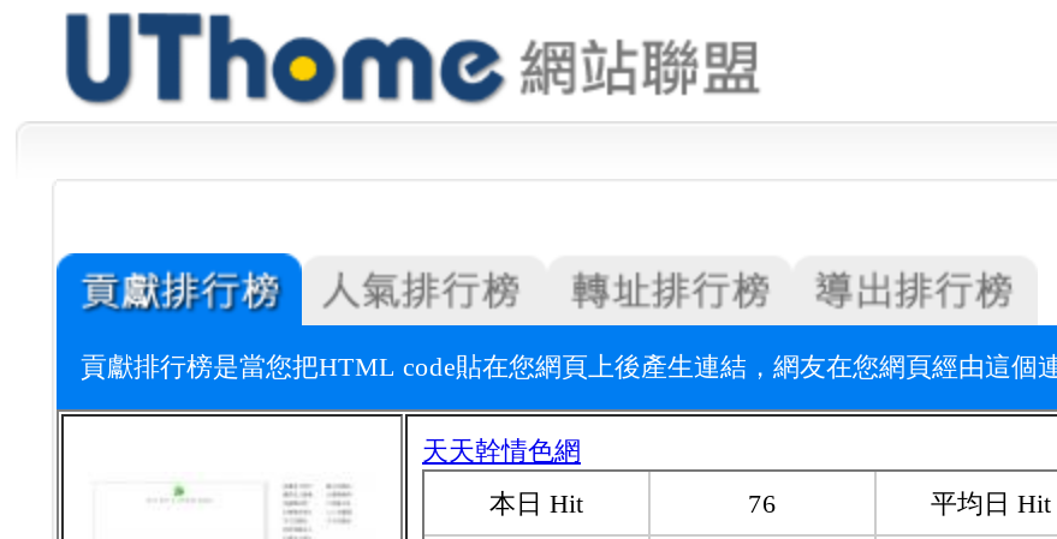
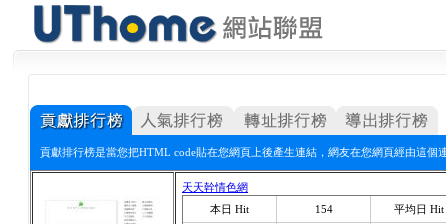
[748,489,777,517] 76 -> [314,203,332,215] 154

